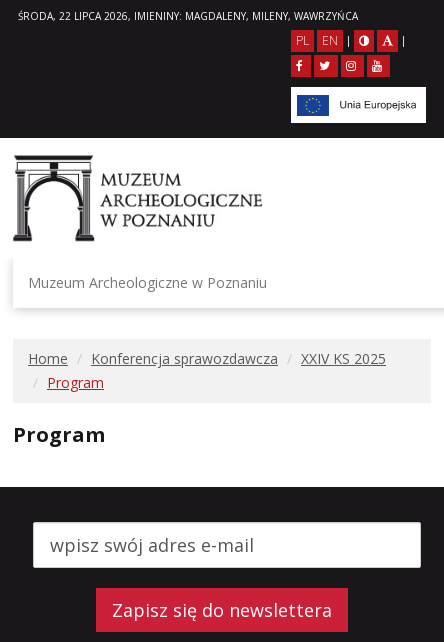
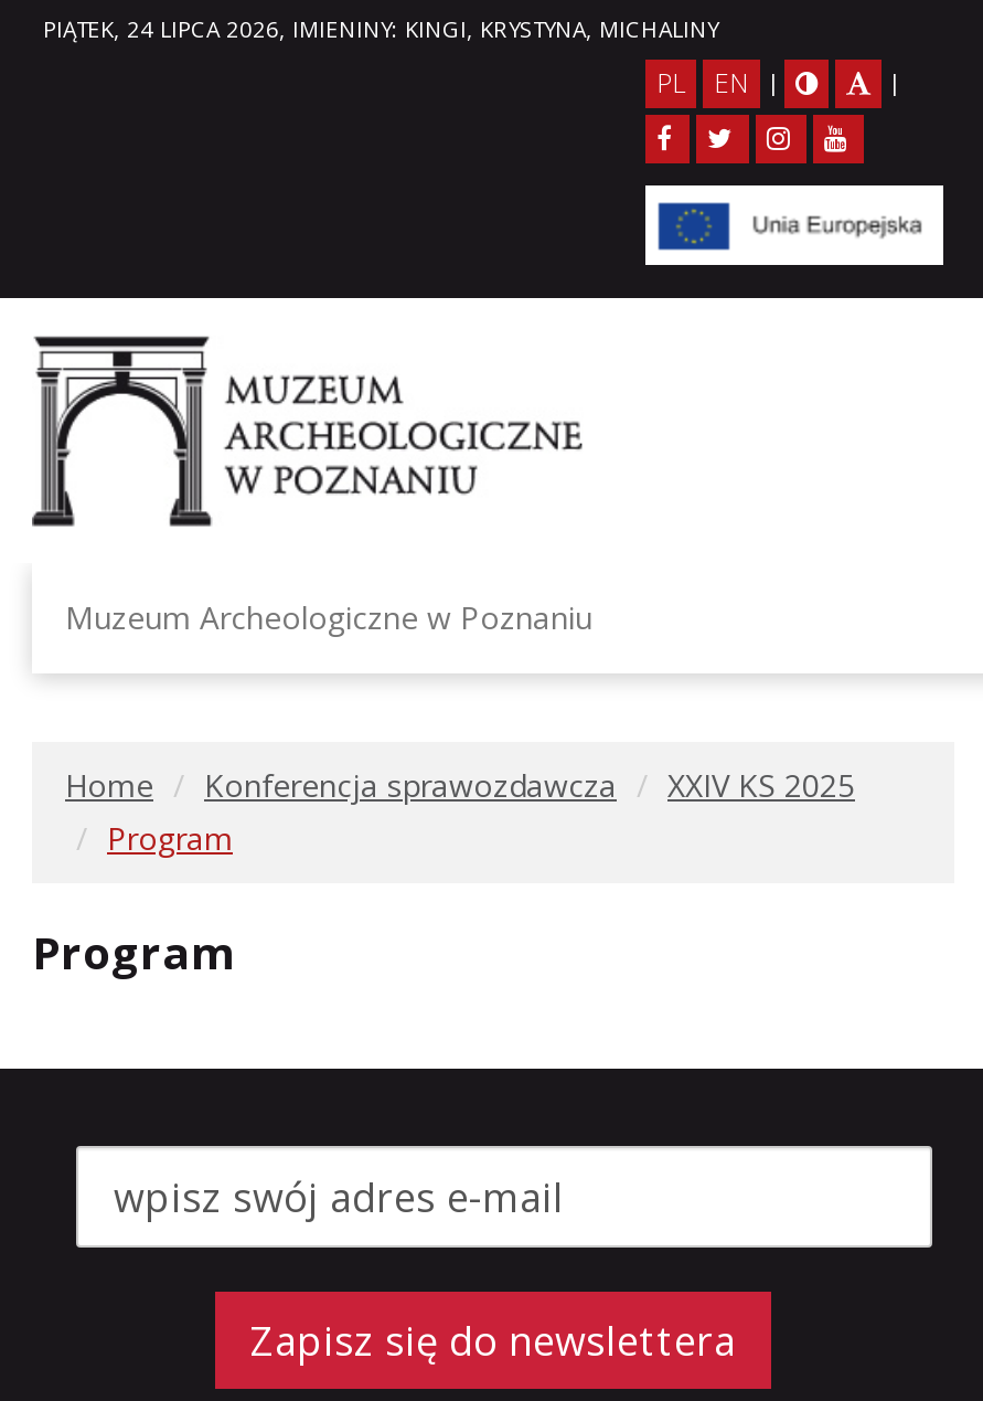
[18,9,358,23] ŚRODA, 22 LIPCA 2026, IMIENINY: MAGDALENY, MILENY, WAWRZYŃCA -> [43,13,718,44] PIĄTEK, 24 LIPCA 2026, IMIENINY: KINGI, KRYSTYNA, MICHALINY

